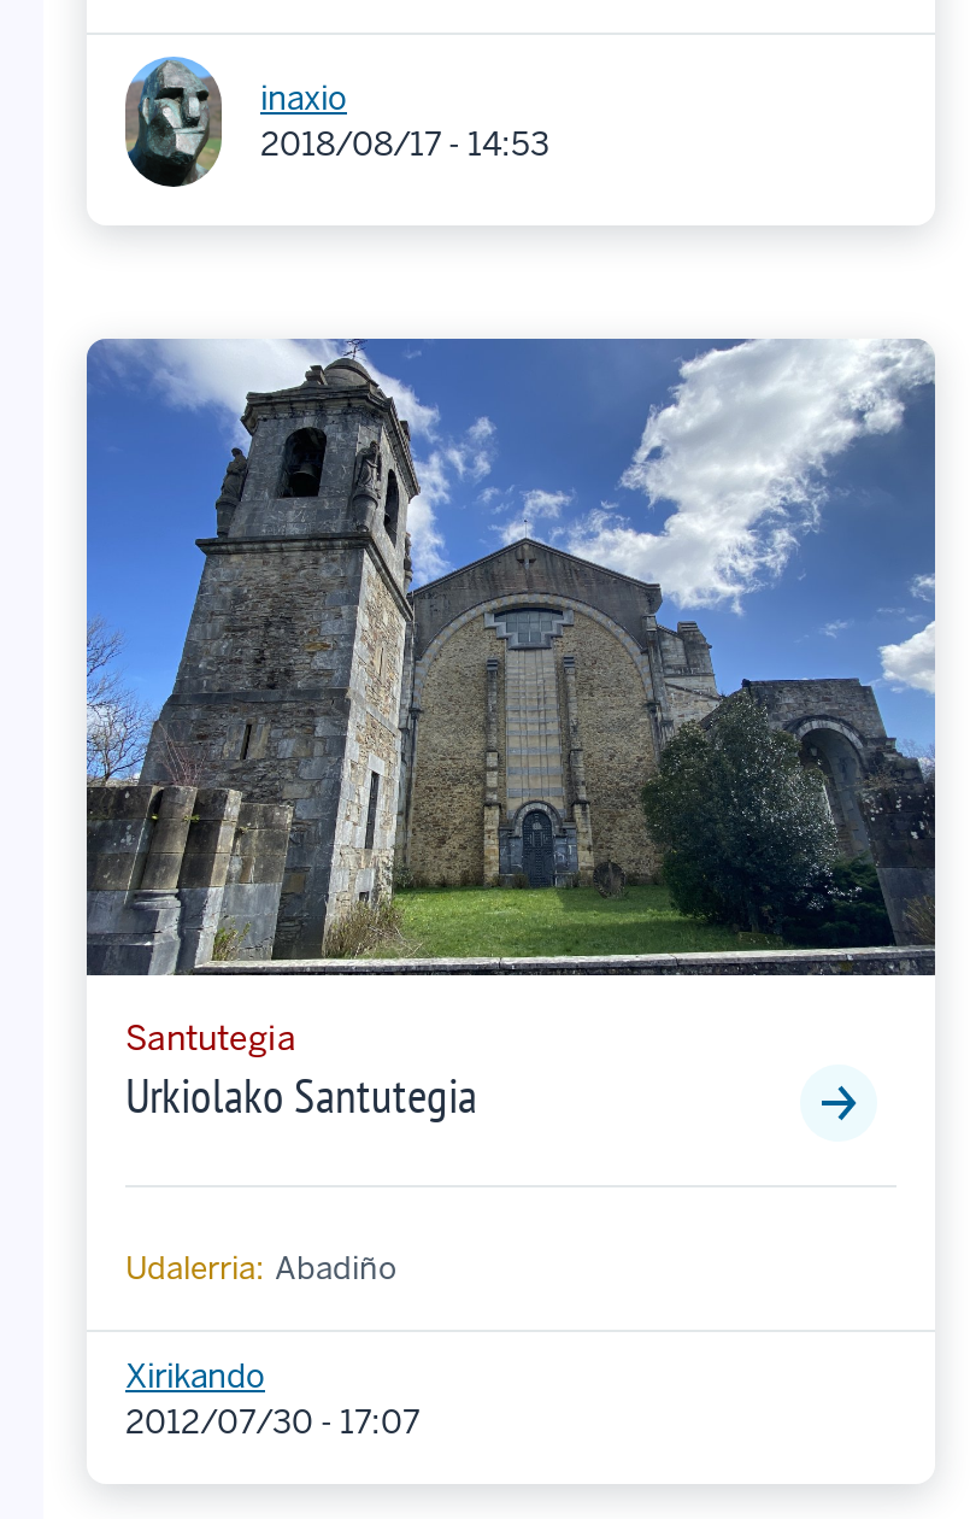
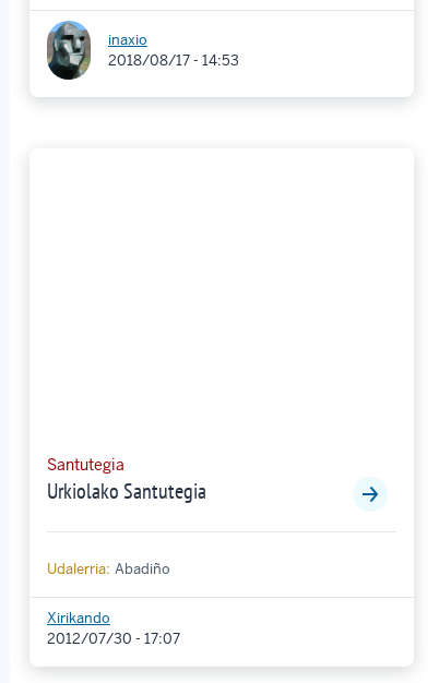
[84,336,937,978] [image] -> none

